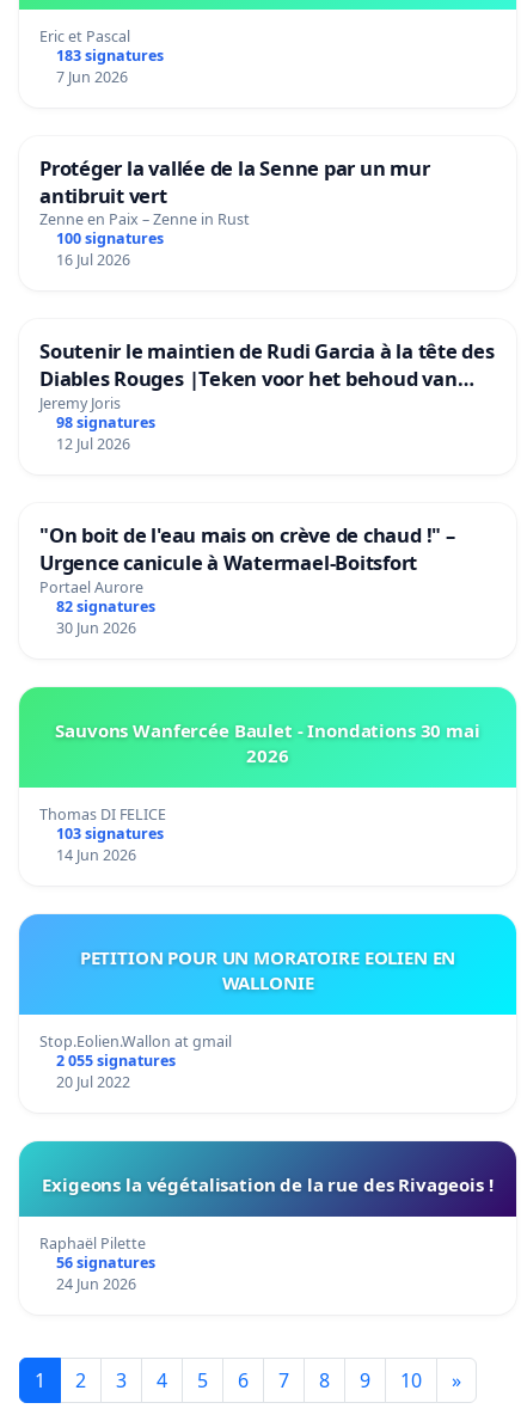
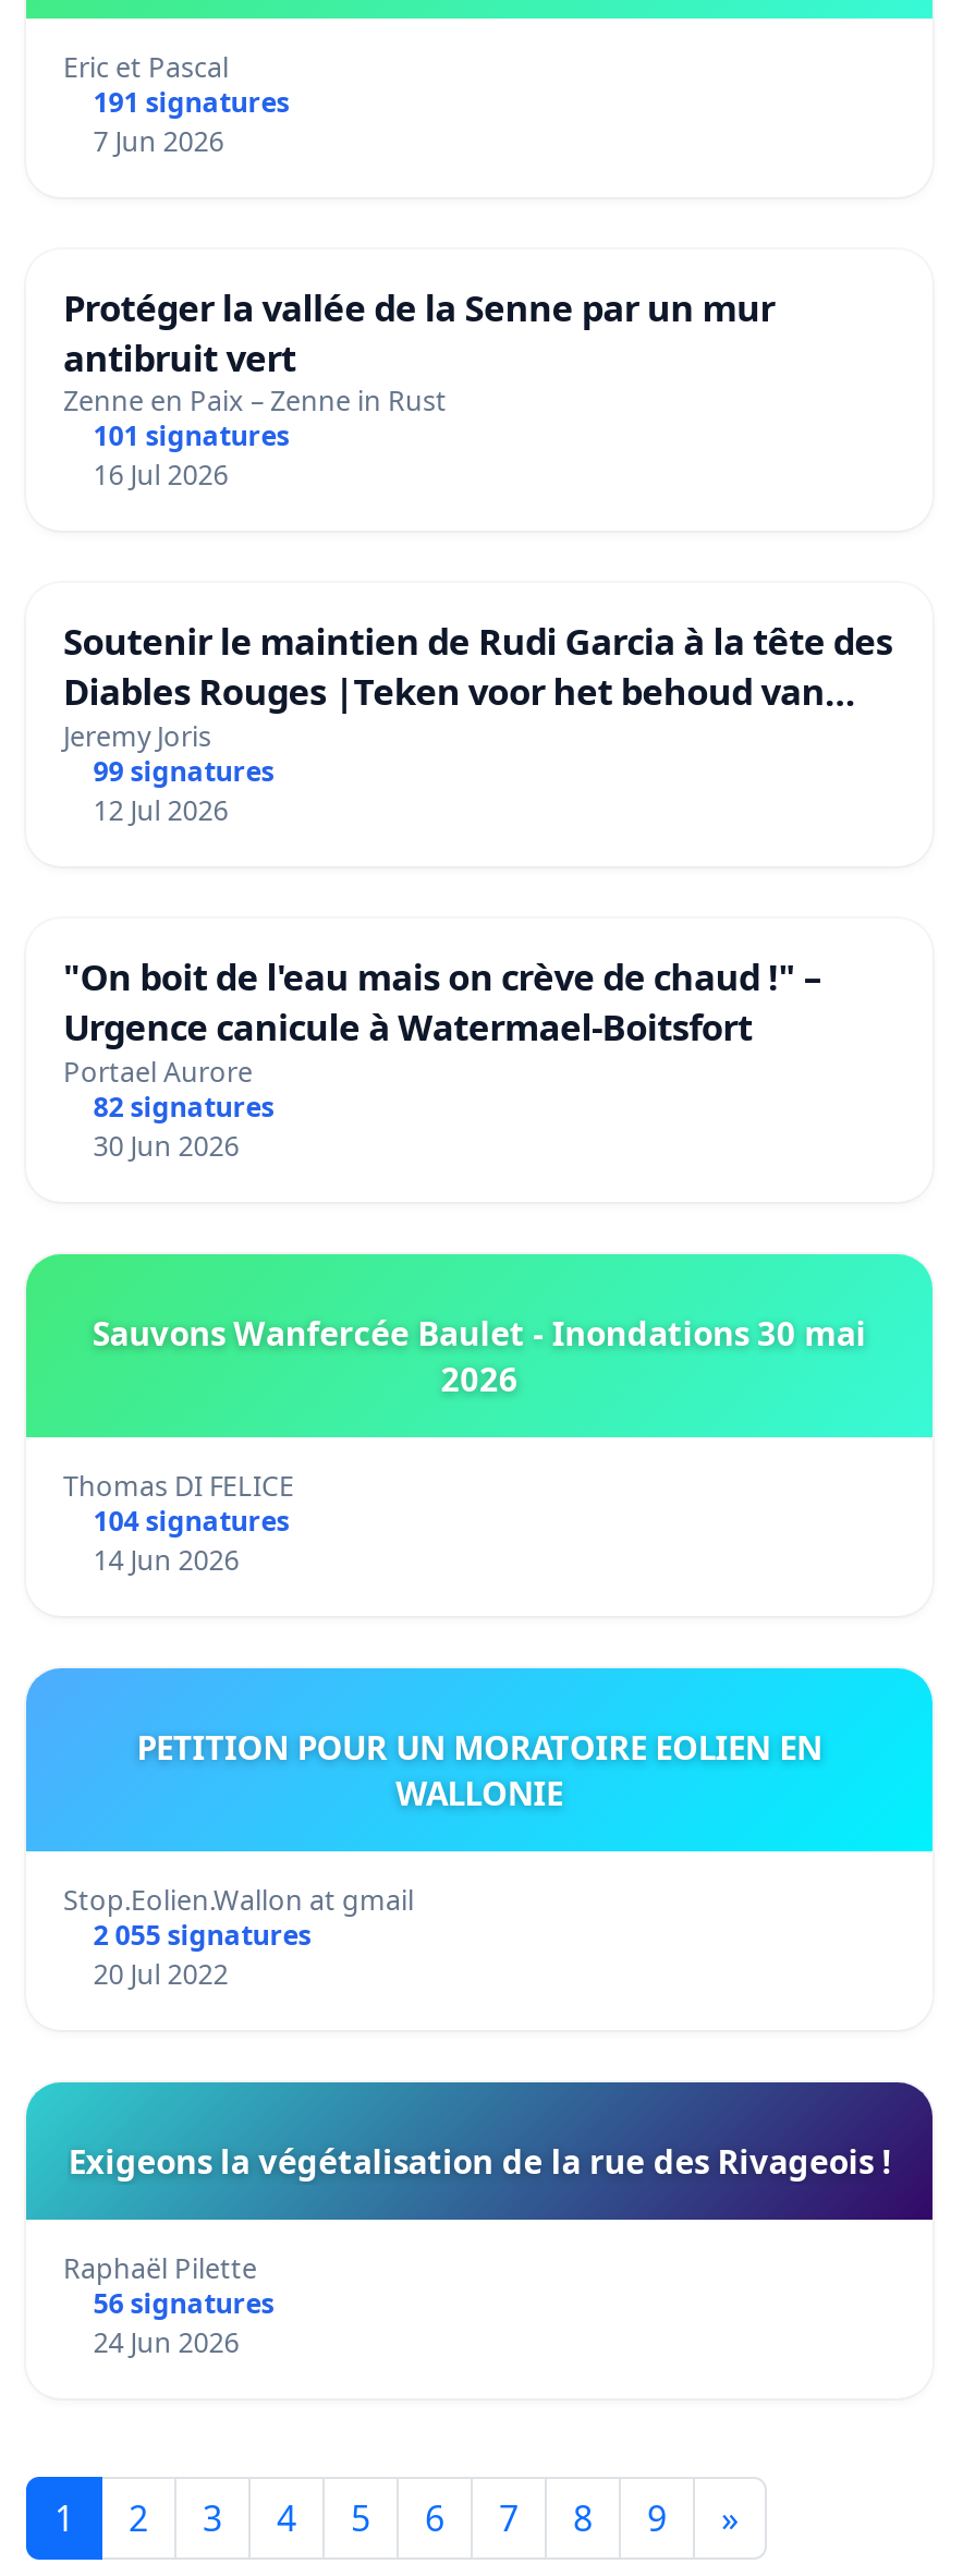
[56,45,163,65] 183 signatures -> [93,83,289,120] 191 signatures
[56,229,163,249] 100 signatures -> [93,418,289,455] 101 signatures
[56,413,155,433] 98 signatures -> [93,754,274,791] 99 signatures
[56,824,163,844] 103 signatures -> [93,1503,289,1540] 104 signatures
[400,1367,422,1394] 10 -> none

